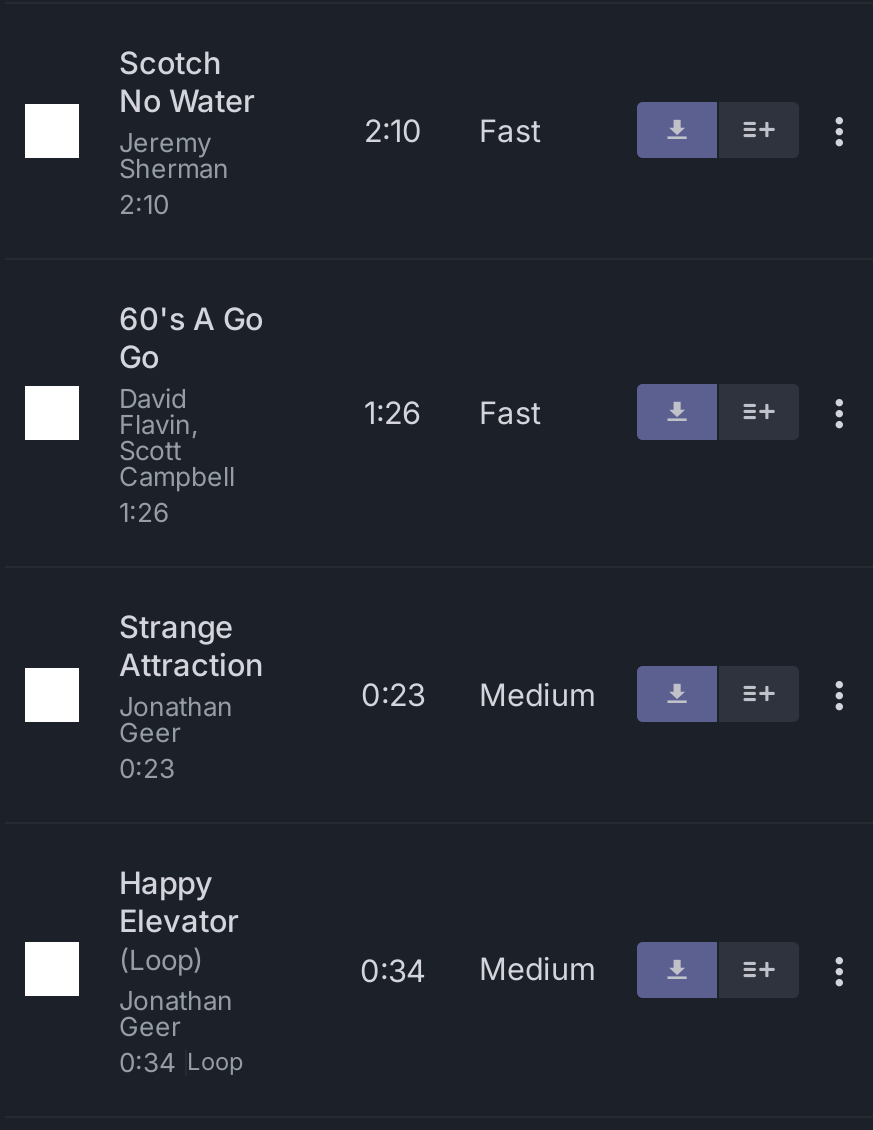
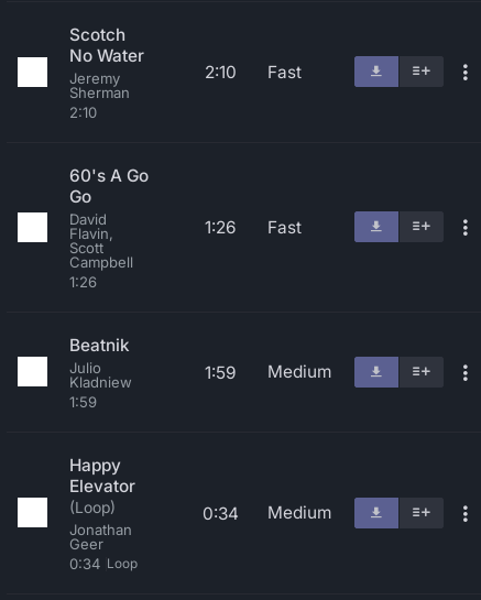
[119,608,263,784] Strange | Attraction | Jonathan | Geer | 0:23 -> [69,335,132,411] Beatnik | Julio | Kladniew | 1:59
[361,675,595,714] 0:23 Medium -> [204,361,331,383] 1:59 Medium

